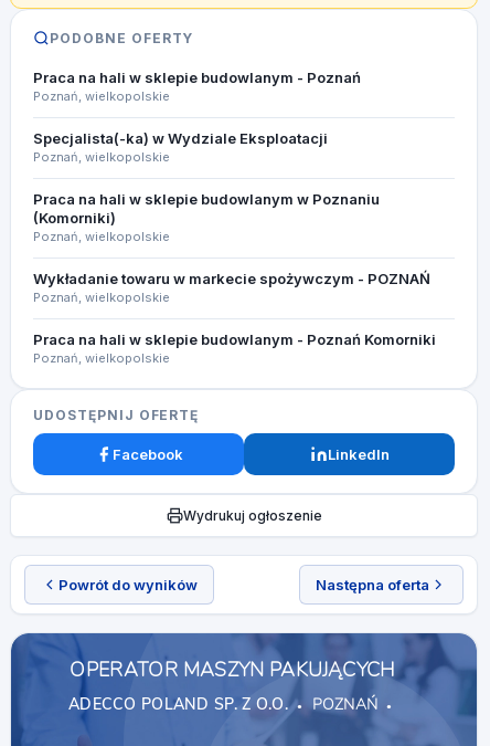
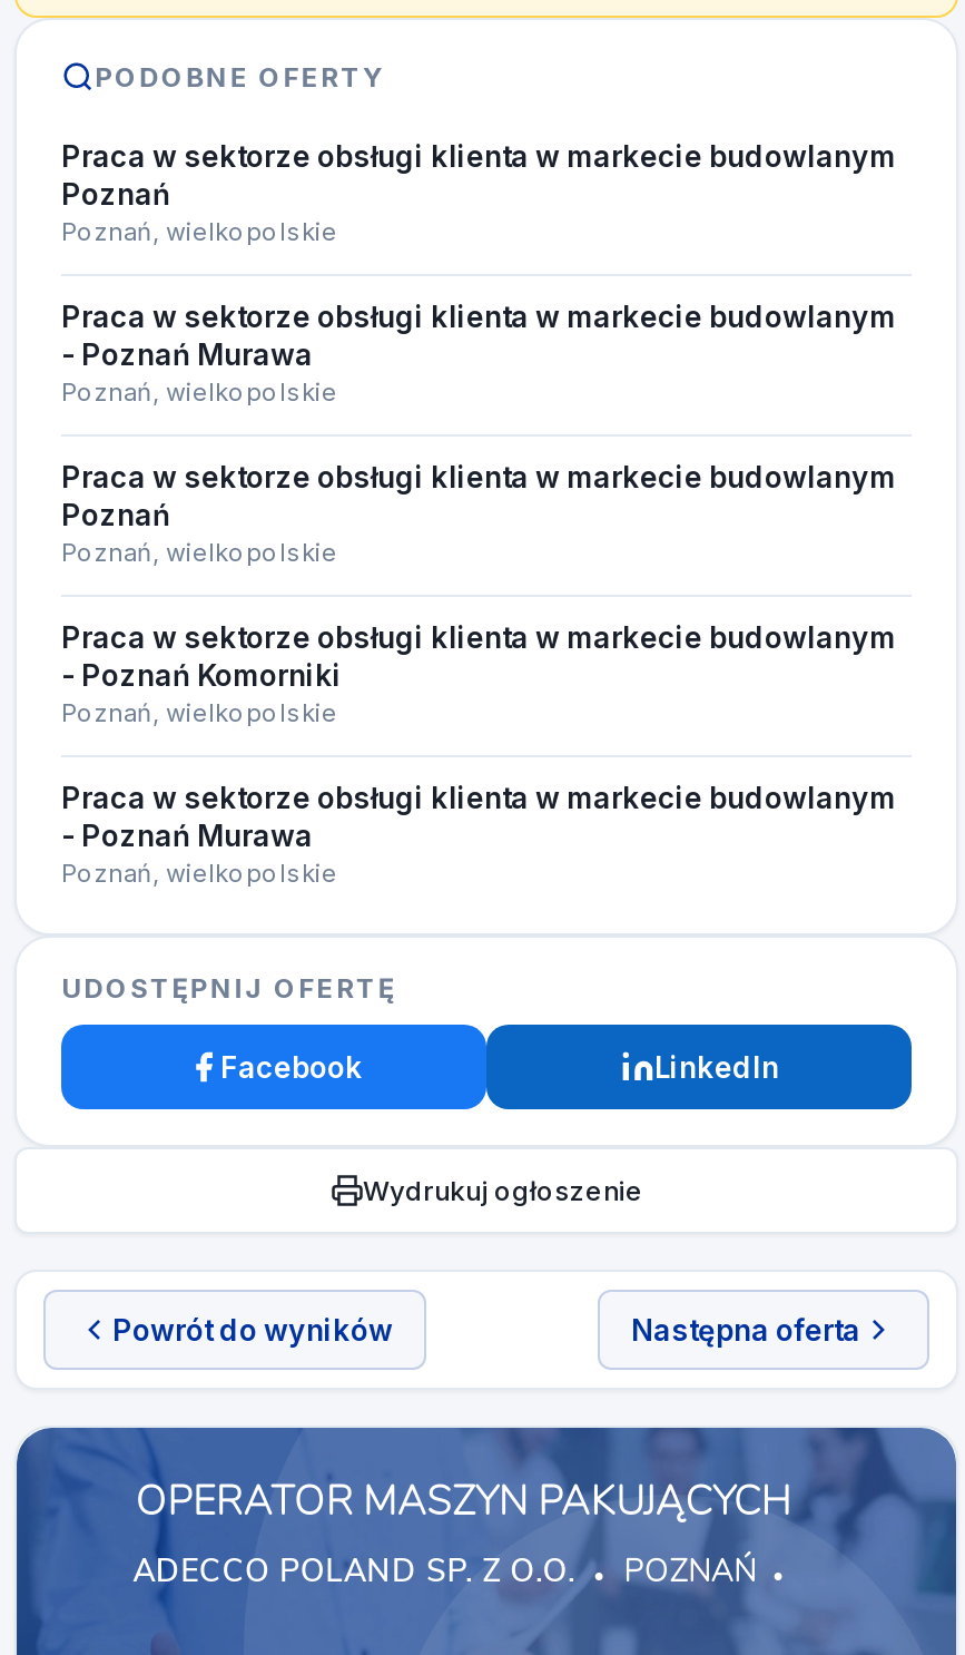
[33,69,361,86] Praca na hali w sklepie budowlanym - Poznań -> [61,138,896,212] Praca w sektorze obsługi klienta w markecie budowlanym | Poznań
[33,129,328,147] Specjalista(-ka) w Wydziale Eksploatacji -> [61,298,896,372] Praca w sektorze obsługi klienta w markecie budowlanym | - Poznań Murawa
[33,190,380,227] Praca na hali w sklepie budowlanym w Poznaniu | (Komorniki) -> [61,459,896,532] Praca w sektorze obsługi klienta w markecie budowlanym | Poznań
[33,270,430,287] Wykładanie towaru w markecie spożywczym - POZNAŃ -> [61,619,896,693] Praca w sektorze obsługi klienta w markecie budowlanym | - Poznań Komorniki
[33,330,436,348] Praca na hali w sklepie budowlanym - Poznań Komorniki -> [61,780,896,853] Praca w sektorze obsługi klienta w markecie budowlanym | - Poznań Murawa

